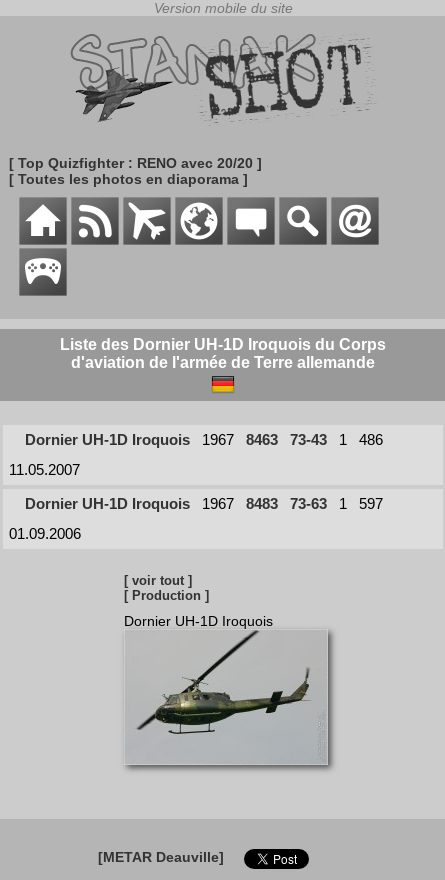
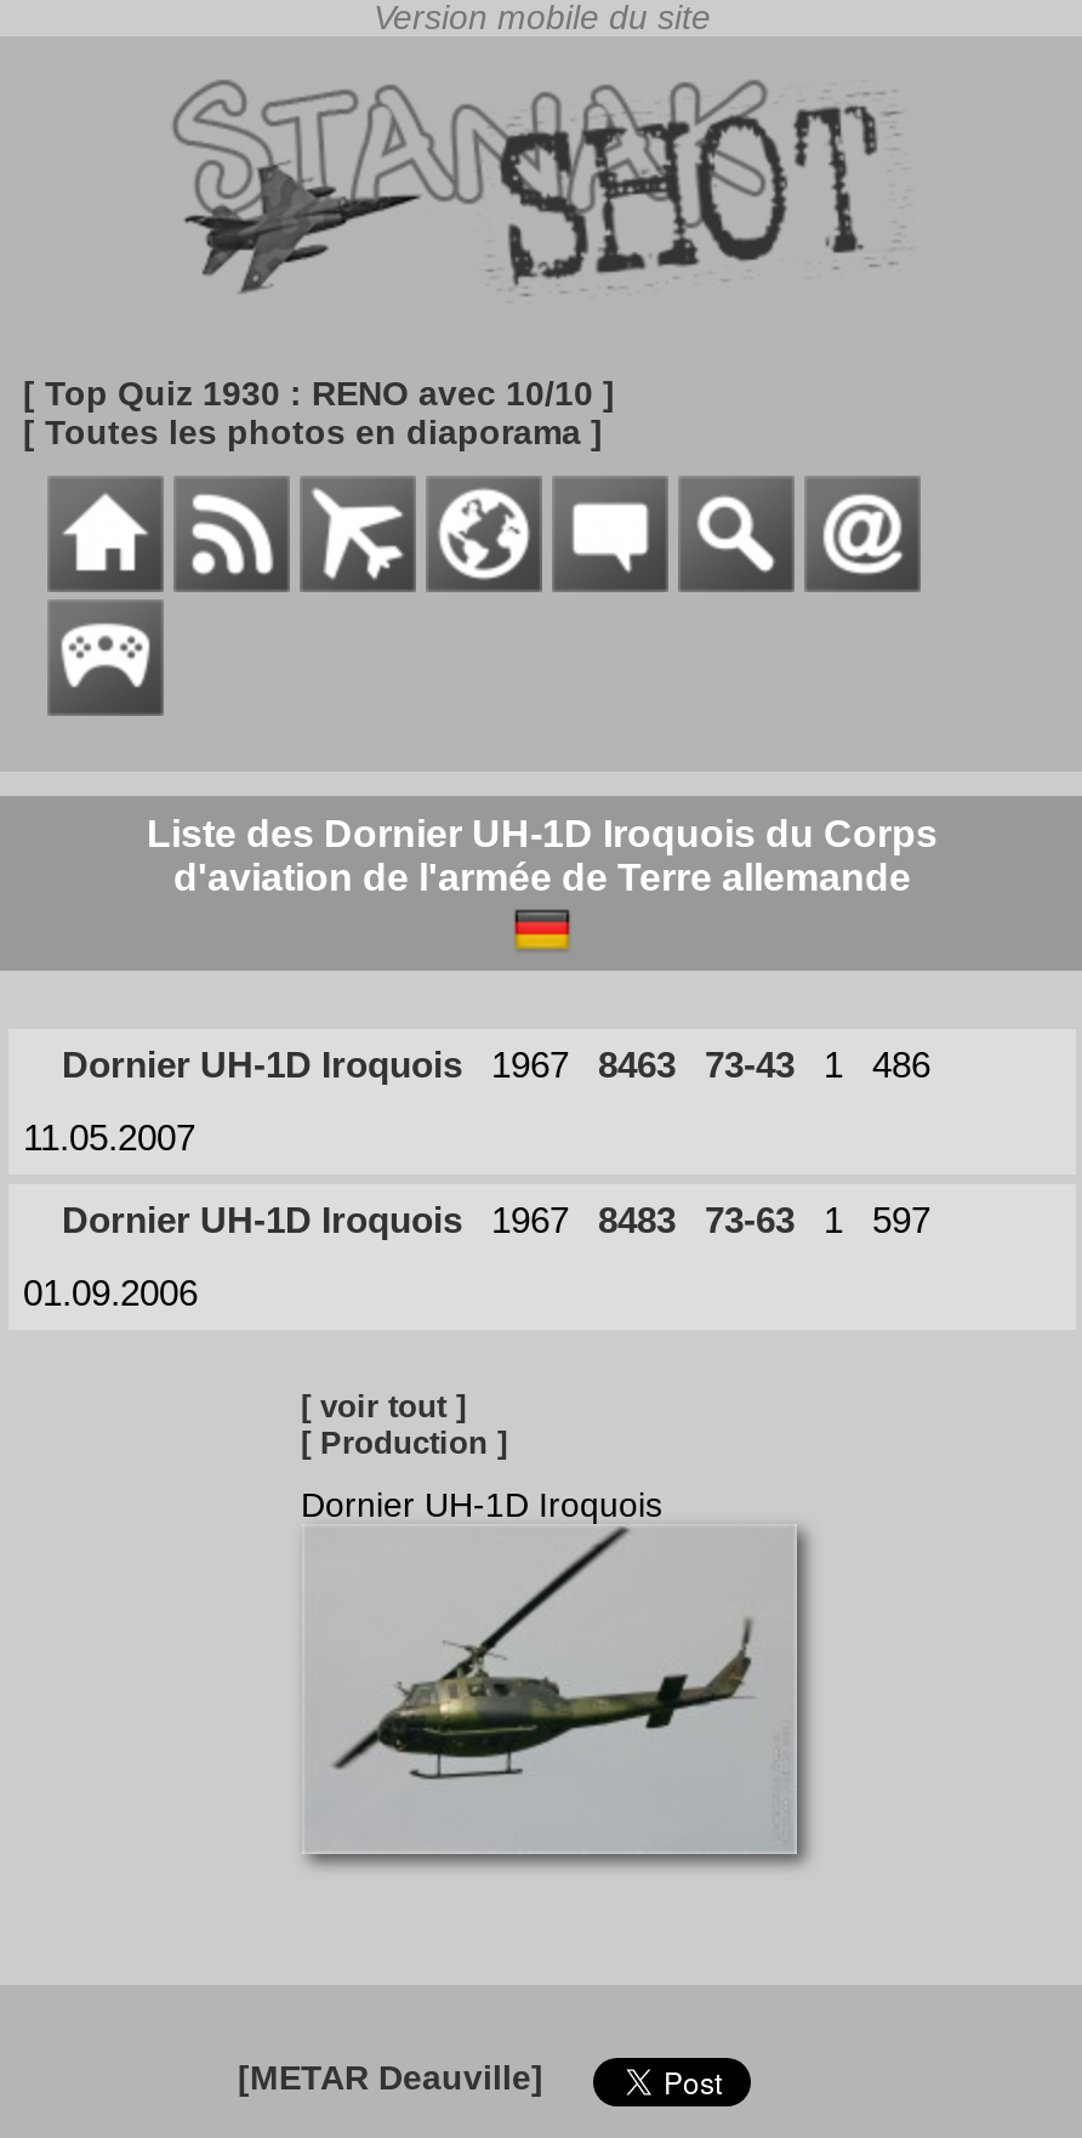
[9,155,262,171] [ Top Quizfighter : RENO avec 20/20 ] -> [23,374,615,413] [ Top Quiz 1930 : RENO avec 10/10 ]

